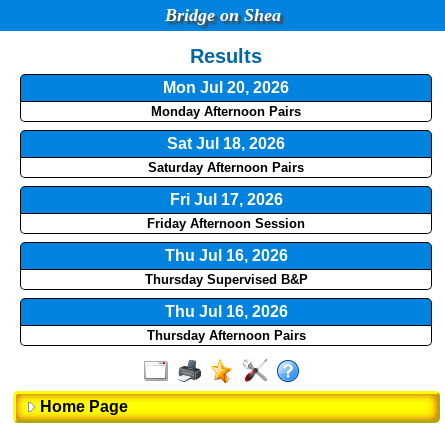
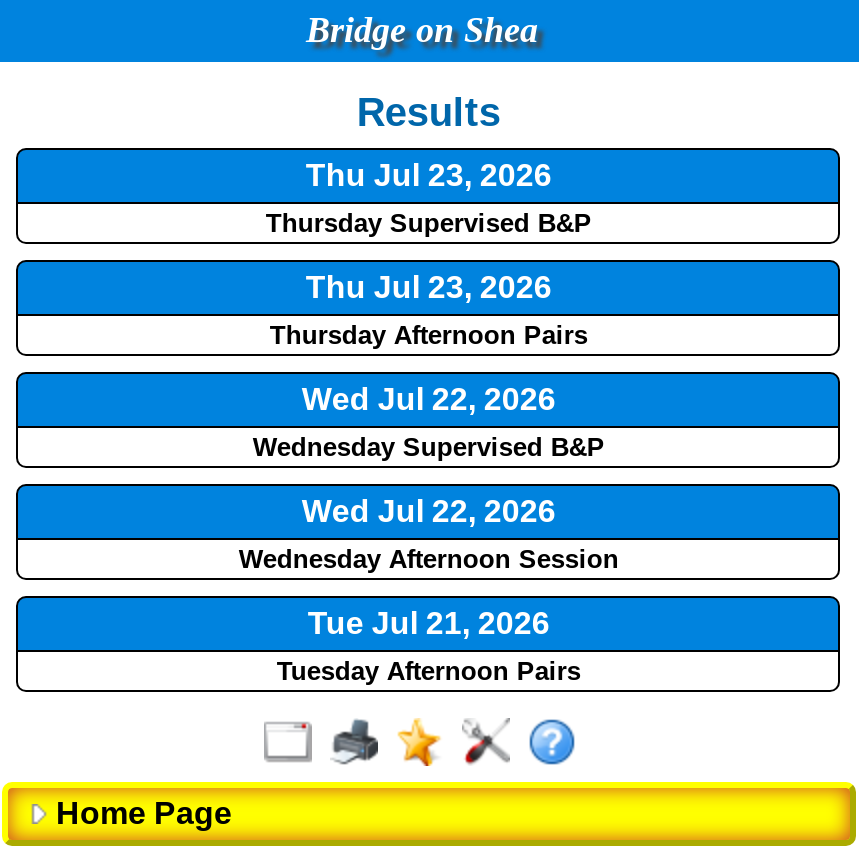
[147,79,305,264] Mon Jul 20, 2026 | Monday Afternoon Pairs | Sat Jul 18, 2026 | Saturday Afternoon Pairs | Fri Jul 17, 2026 | Friday Afternoon Session | Thu Jul 16, 2026 -> [306,158,552,192] Thu Jul 23, 2026
moved [145,272,308,287] -> [266,208,592,238]: Thursday Supervised B&P
[165,303,288,320] Thu Jul 16, 2026 -> [306,270,552,304] Thu Jul 23, 2026
moved [147,328,306,343] -> [270,320,588,350]: Thursday Afternoon Pairs
none -> [239,382,619,686] Wed Jul 22, 2026 | Wednesday Supervised B&P | Wed Jul 22, 2026 | Wednesday Afternoon Session | Tue Jul 21, 2026 | Tuesday Afternoon Pairs

